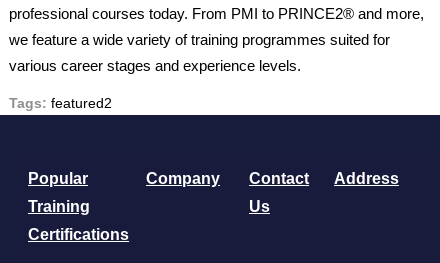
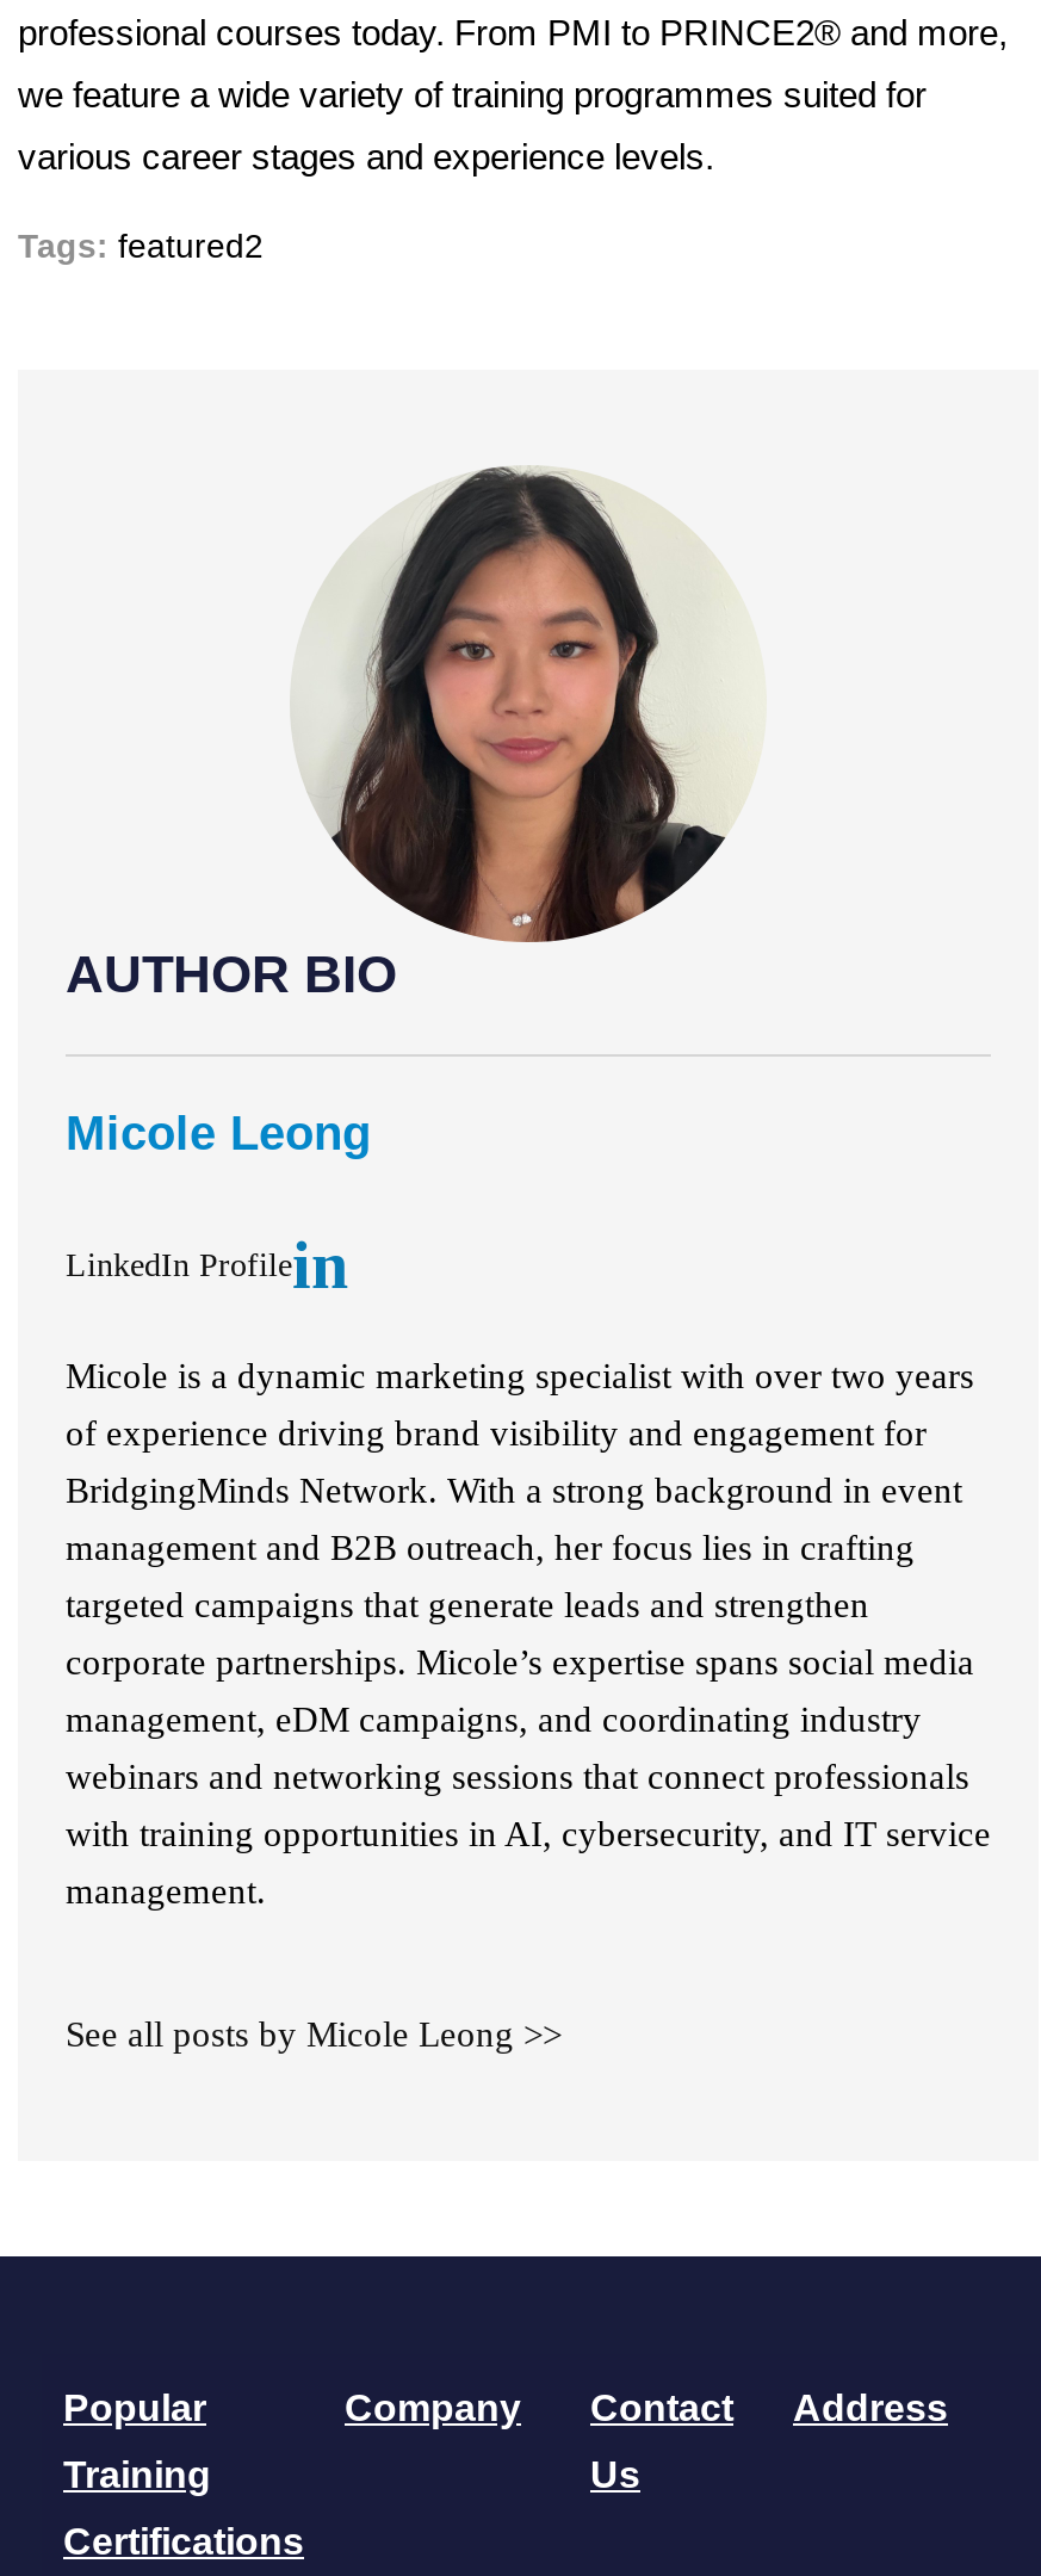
none -> [66,465,991,1911] [image] | AUTHOR BIO | Micole Leong | LinkedIn Profilein | Micole is a dynamic marketing specialist with over two years | of experience driving brand visibility and engagement for | BridgingMinds Network. With a strong background in event | management and B2B outreach, her focus lies in crafting | targeted campaigns that generate leads and strengthen | corporate partnerships. Micole’s expertise spans social media | management, eDM campaigns, and coordinating industry | webinars and networking sessions that connect professionals | with training opportunities in AI, cybersecurity, and IT service | management.
none -> [66,2016,562,2054] See all posts by Micole Leong >>

